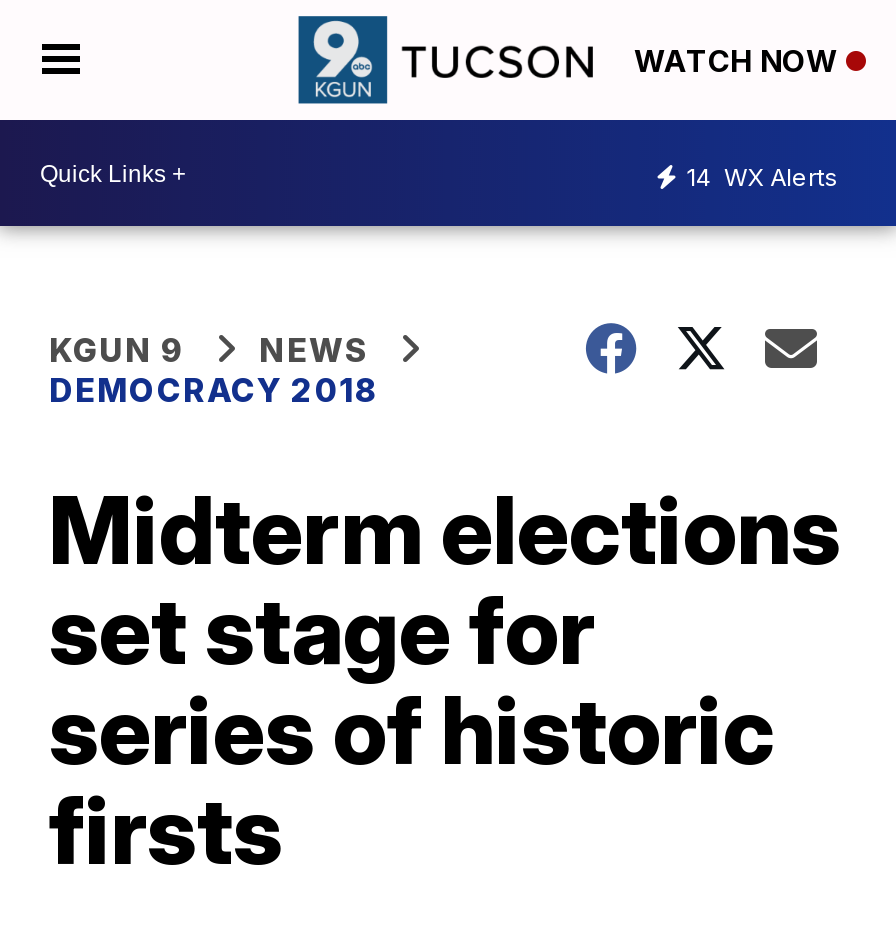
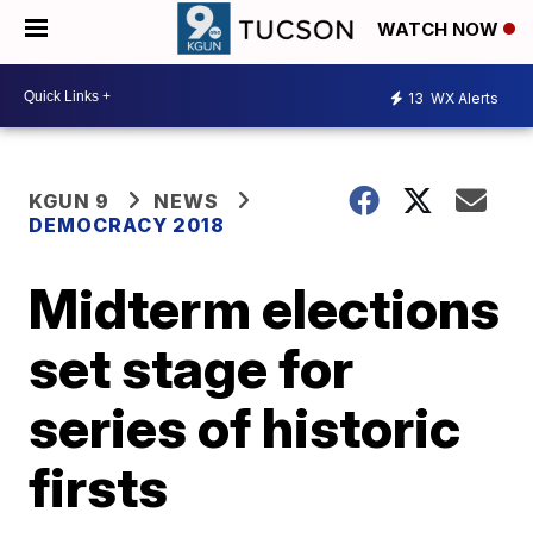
[686,161,838,191] 14 WX Alerts -> [408,89,498,107] 13 WX Alerts

